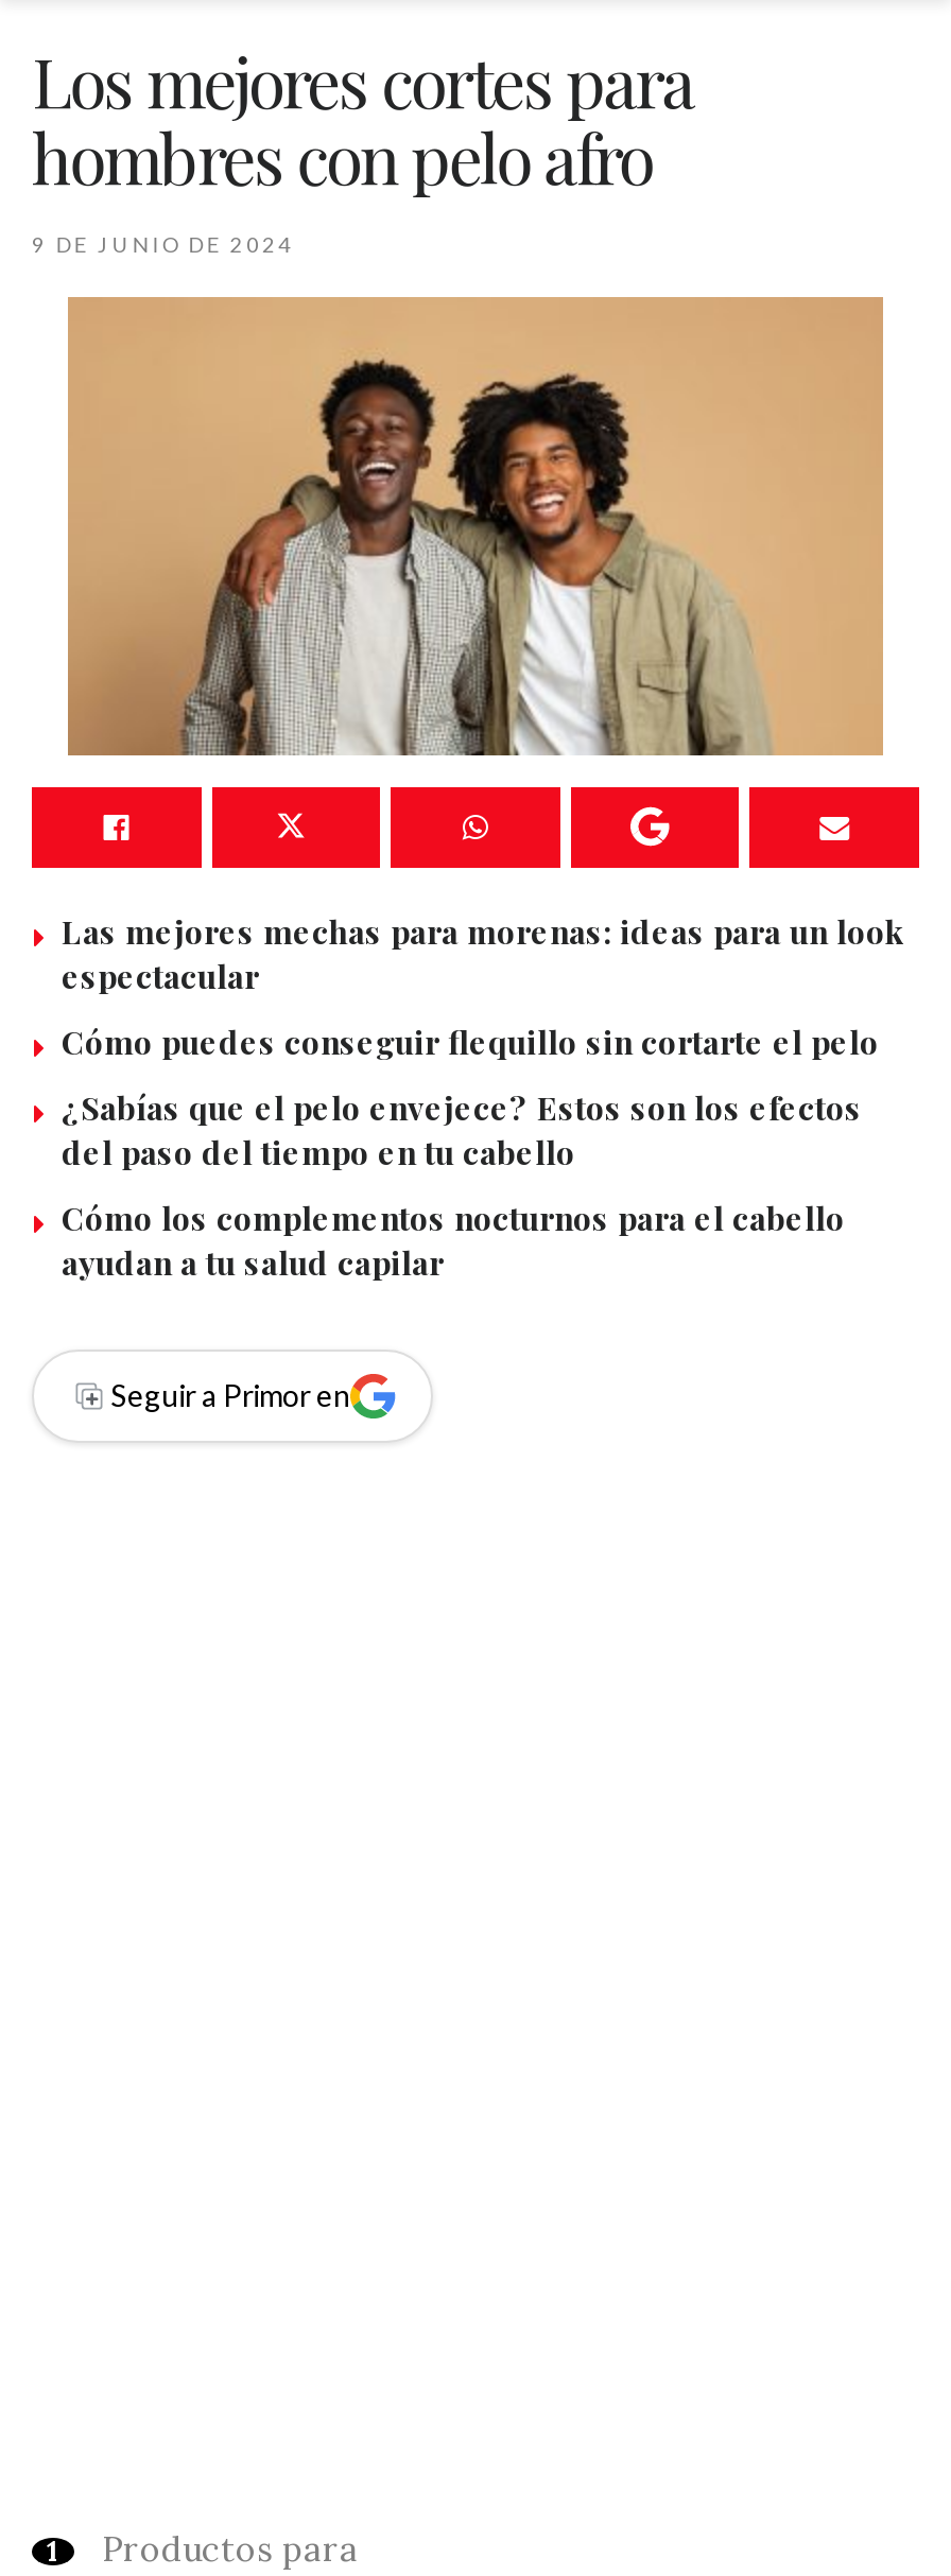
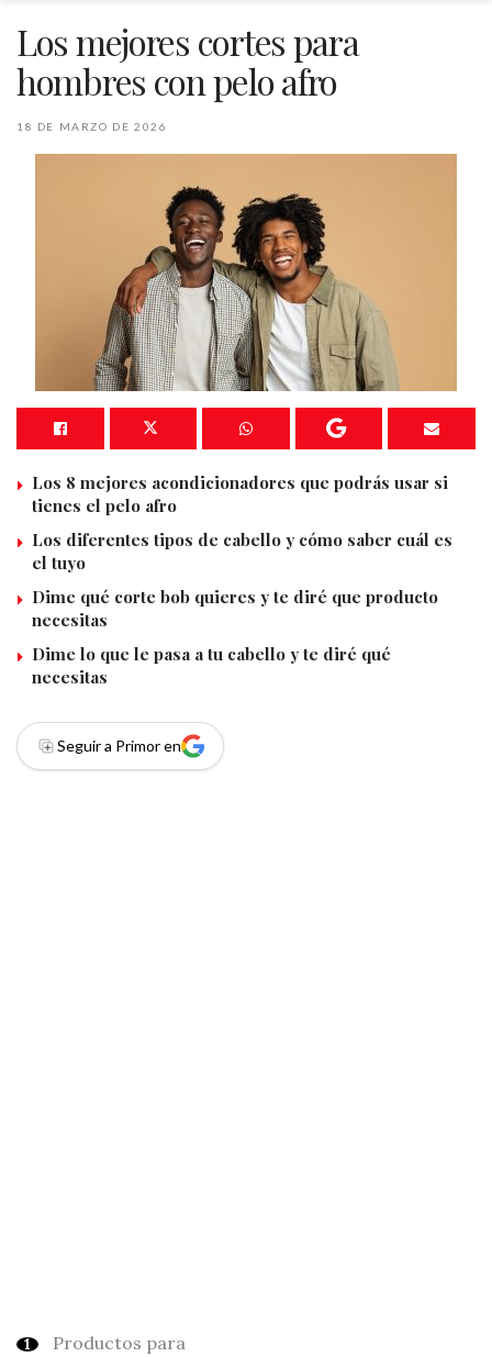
[32,231,295,256] 9 DE JUNIO DE 2024 -> [16,120,167,133] 18 DE MARZO DE 2026
[62,910,902,997] Las mejores mechas para morenas: ideas para un look | espectacular -> [32,471,448,516] Los 8 mejores acondicionadores que podrás usar si | tienes el pelo afro
[62,1020,879,1063] Cómo puedes conseguir flequillo sin cortarte el pelo -> [32,528,452,573] Los diferentes tipos de cabello y cómo saber cuál es | el tuyo
[62,1086,862,1173] ¿Sabías que el pelo envejece? Estos son los efectos | del paso del tiempo en tu cabello -> [32,585,438,630] Dime qué corte bob quieres y te diré que producto | necesitas
[62,1196,845,1283] Cómo los complementos nocturnos para el cabello | ayudan a tu salud capilar -> [32,643,391,688] Dime lo que le pasa a tu cabello y te diré qué | necesitas

